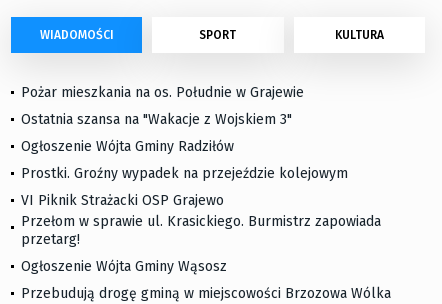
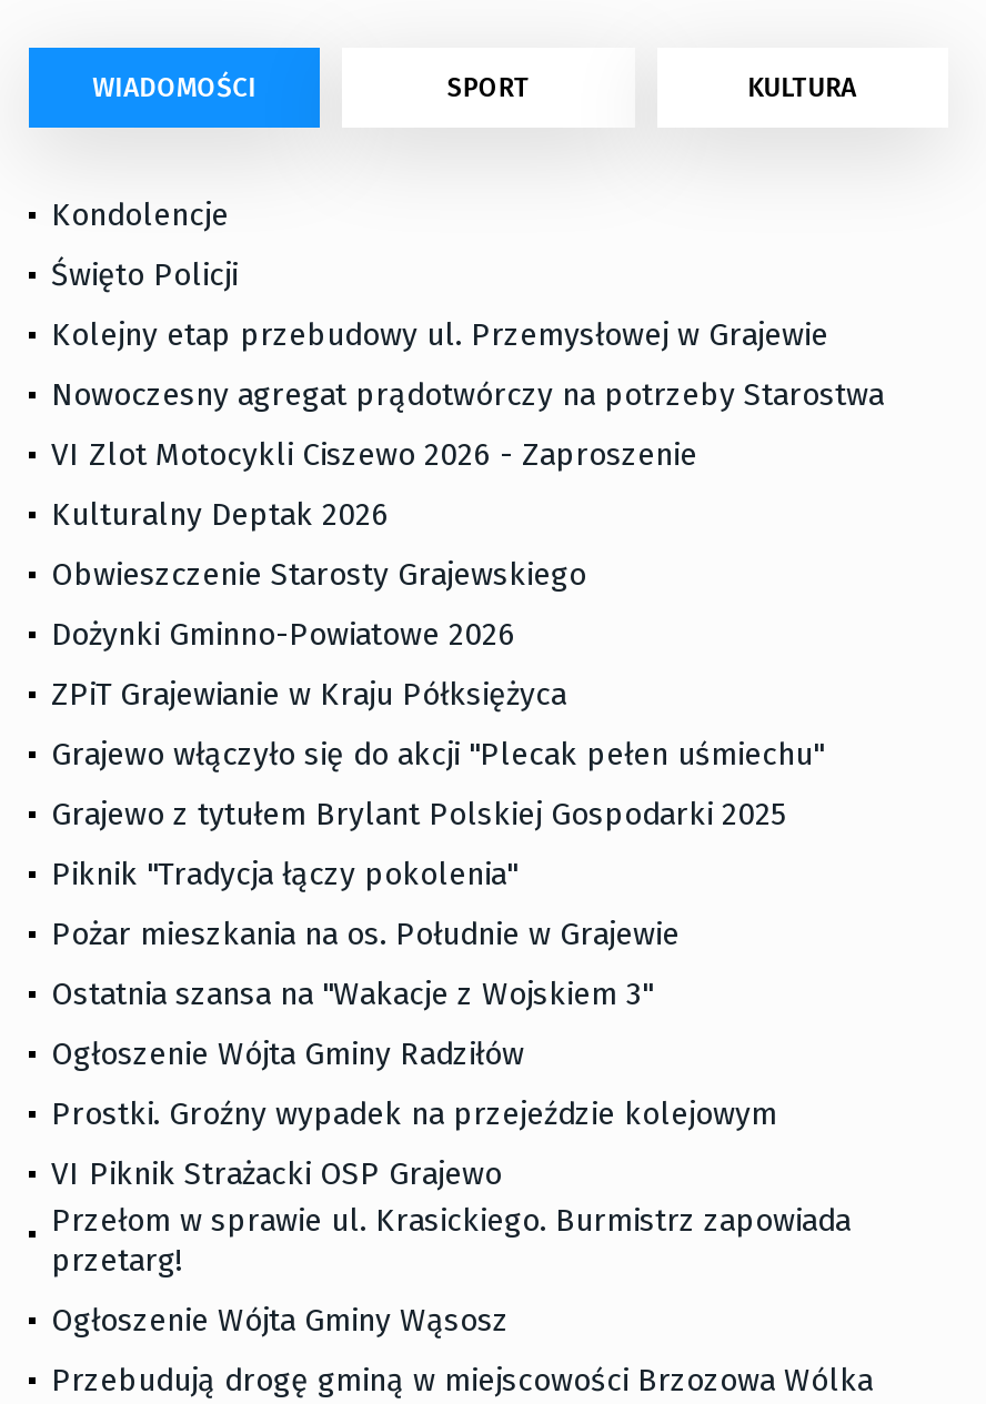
none -> [51,196,884,893] Kondolencje | Święto Policji | Kolejny etap przebudowy ul. Przemysłowej w Grajewie | Nowoczesny agregat prądotwórczy na potrzeby Starostwa | VI Zlot Motocykli Ciszewo 2026 - Zaproszenie | Kulturalny Deptak 2026 | Obwieszczenie Starosty Grajewskiego | Dożynki Gminno-Powiatowe 2026 | ZPiT Grajewianie w Kraju Półksiężyca | Grajewo włączyło się do akcji "Plecak pełen uśmiechu" | Grajewo z tytułem Brylant Polskiej Gospodarki 2025 | Piknik "Tradycja łączy pokolenia"

